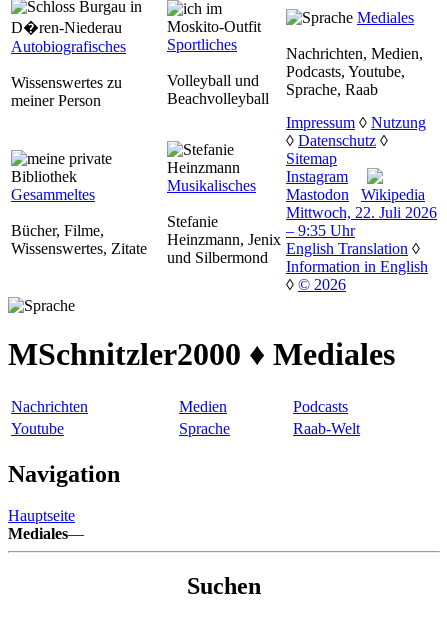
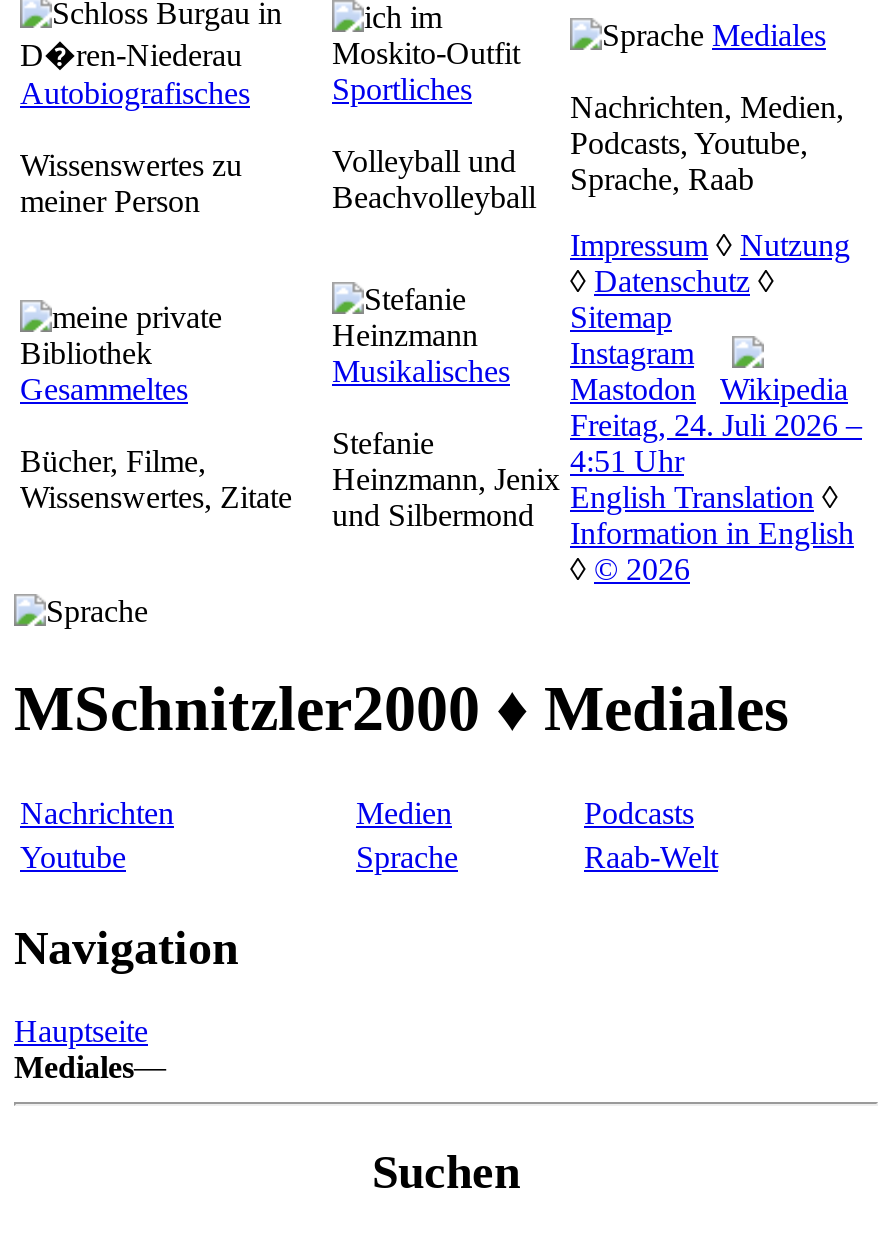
[286,204,437,239] Mittwoch, 22. Juli 2026 | – 9:35 Uhr -> [570,408,862,478] Freitag, 24. Juli 2026 – | 4:51 Uhr

